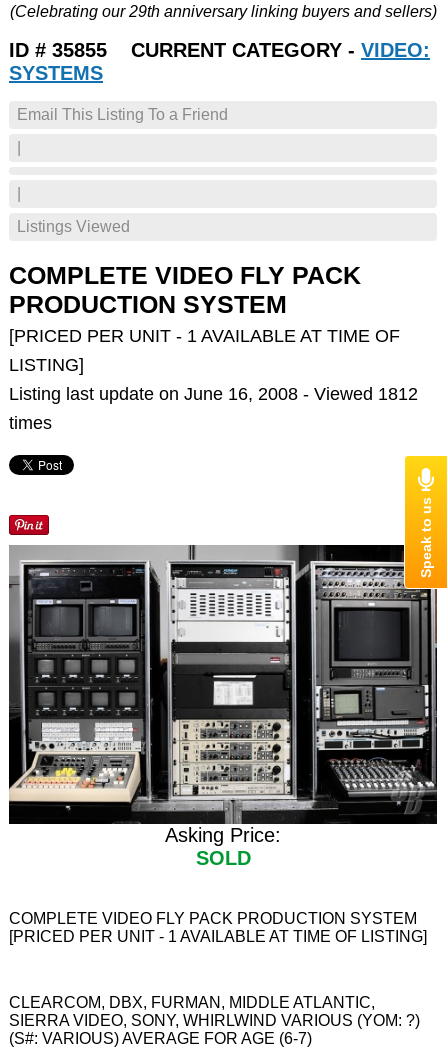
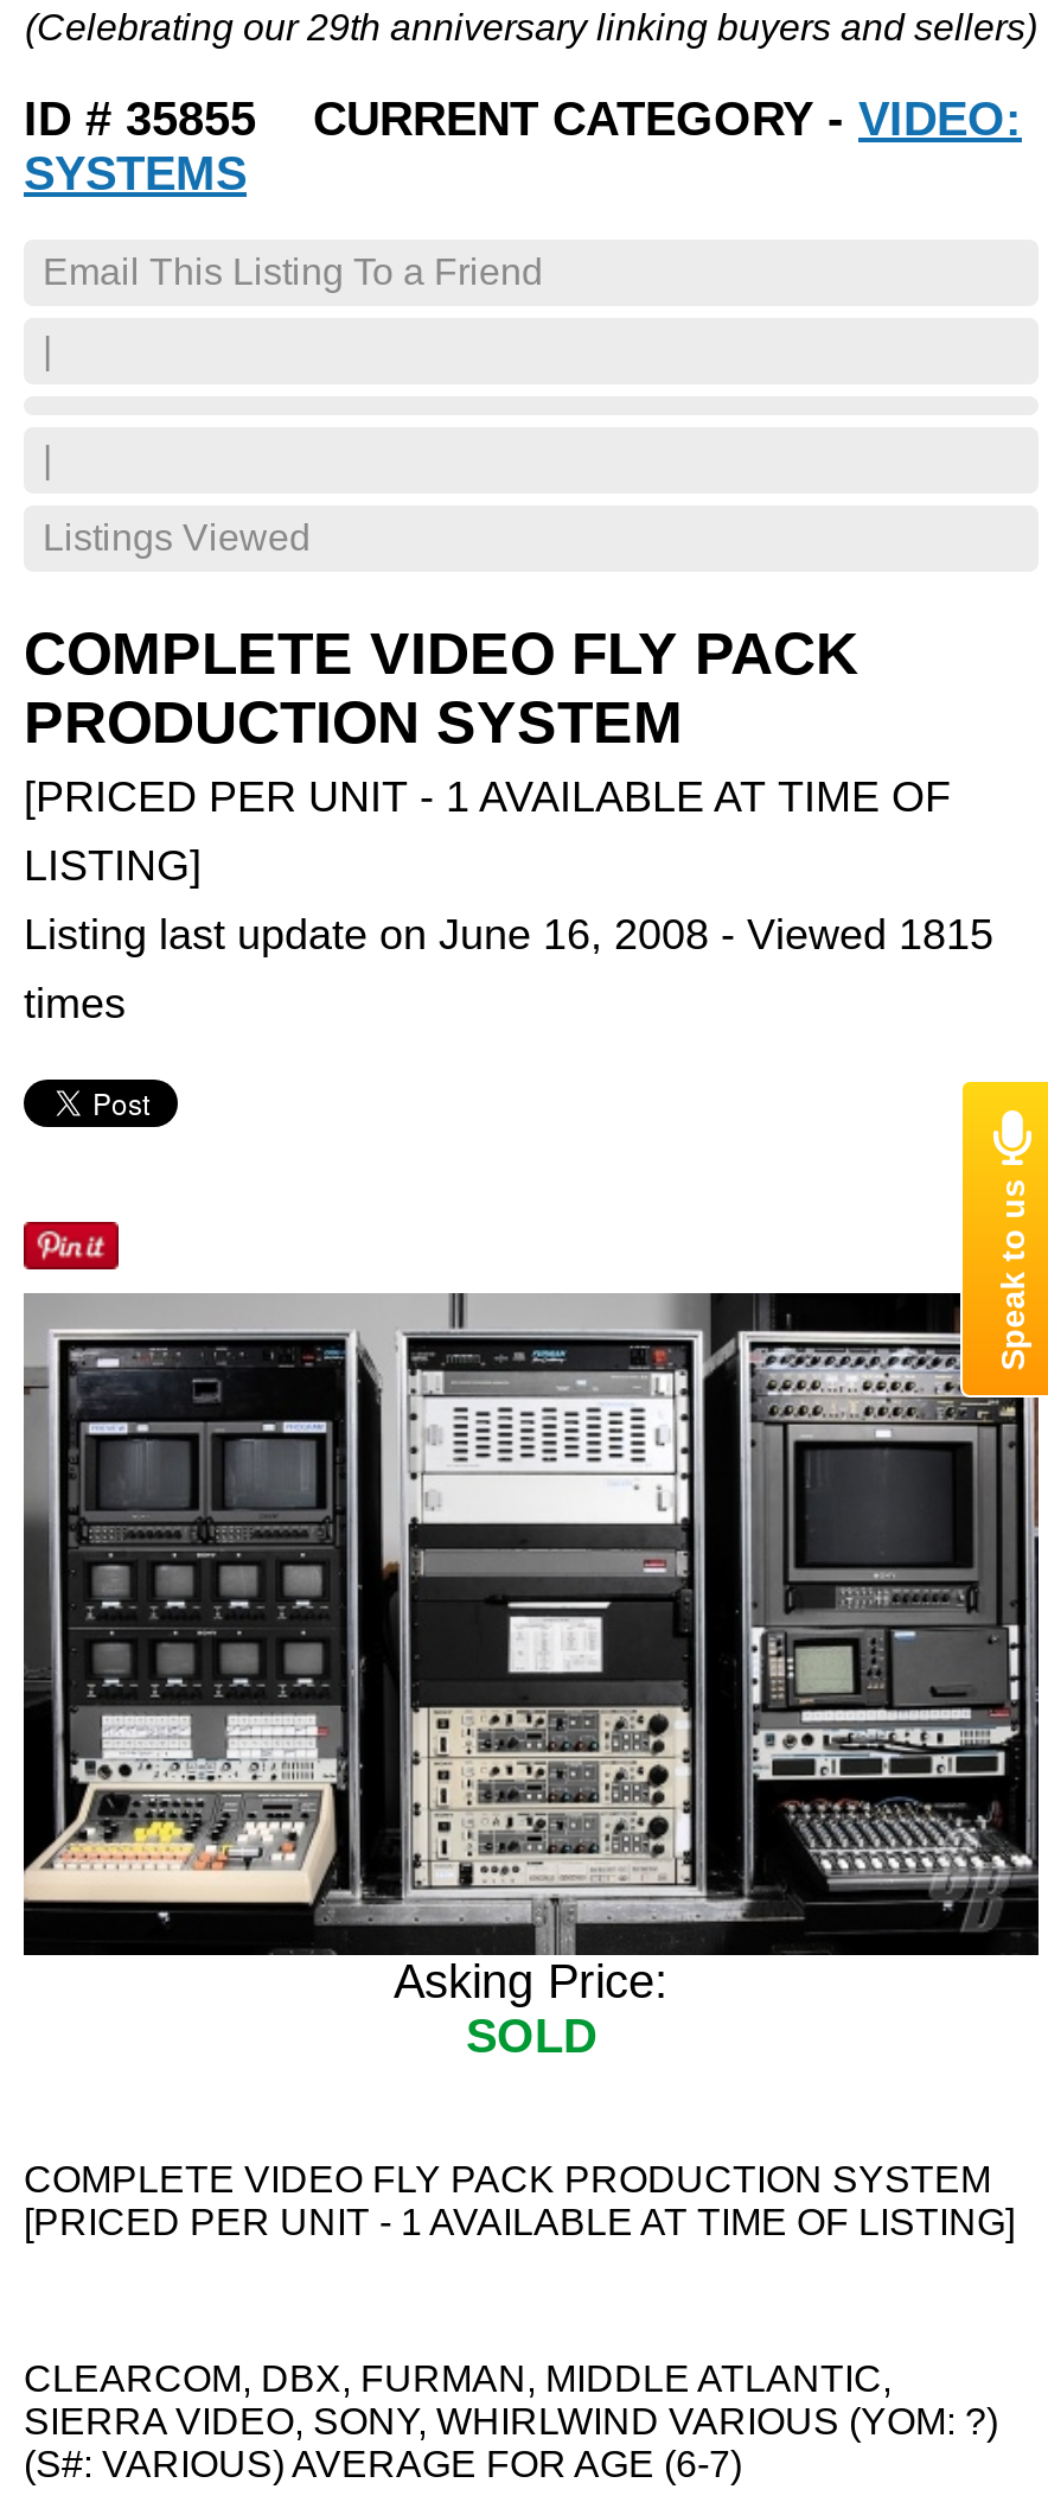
[9,384,418,404] Listing last update on June 16, 2008 - Viewed 1812 -> [24,911,993,959] Listing last update on June 16, 2008 - Viewed 1815

